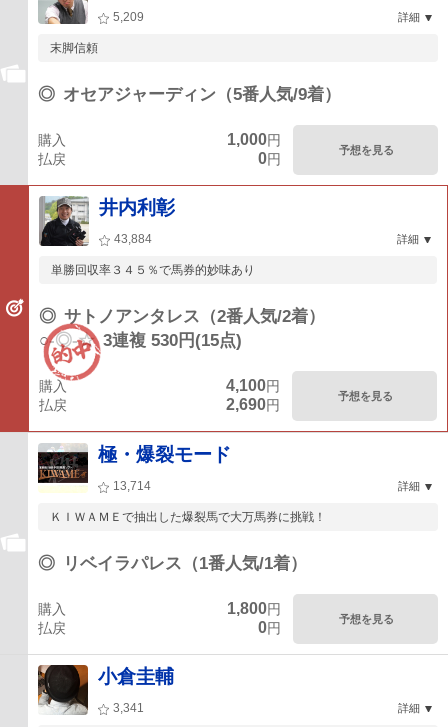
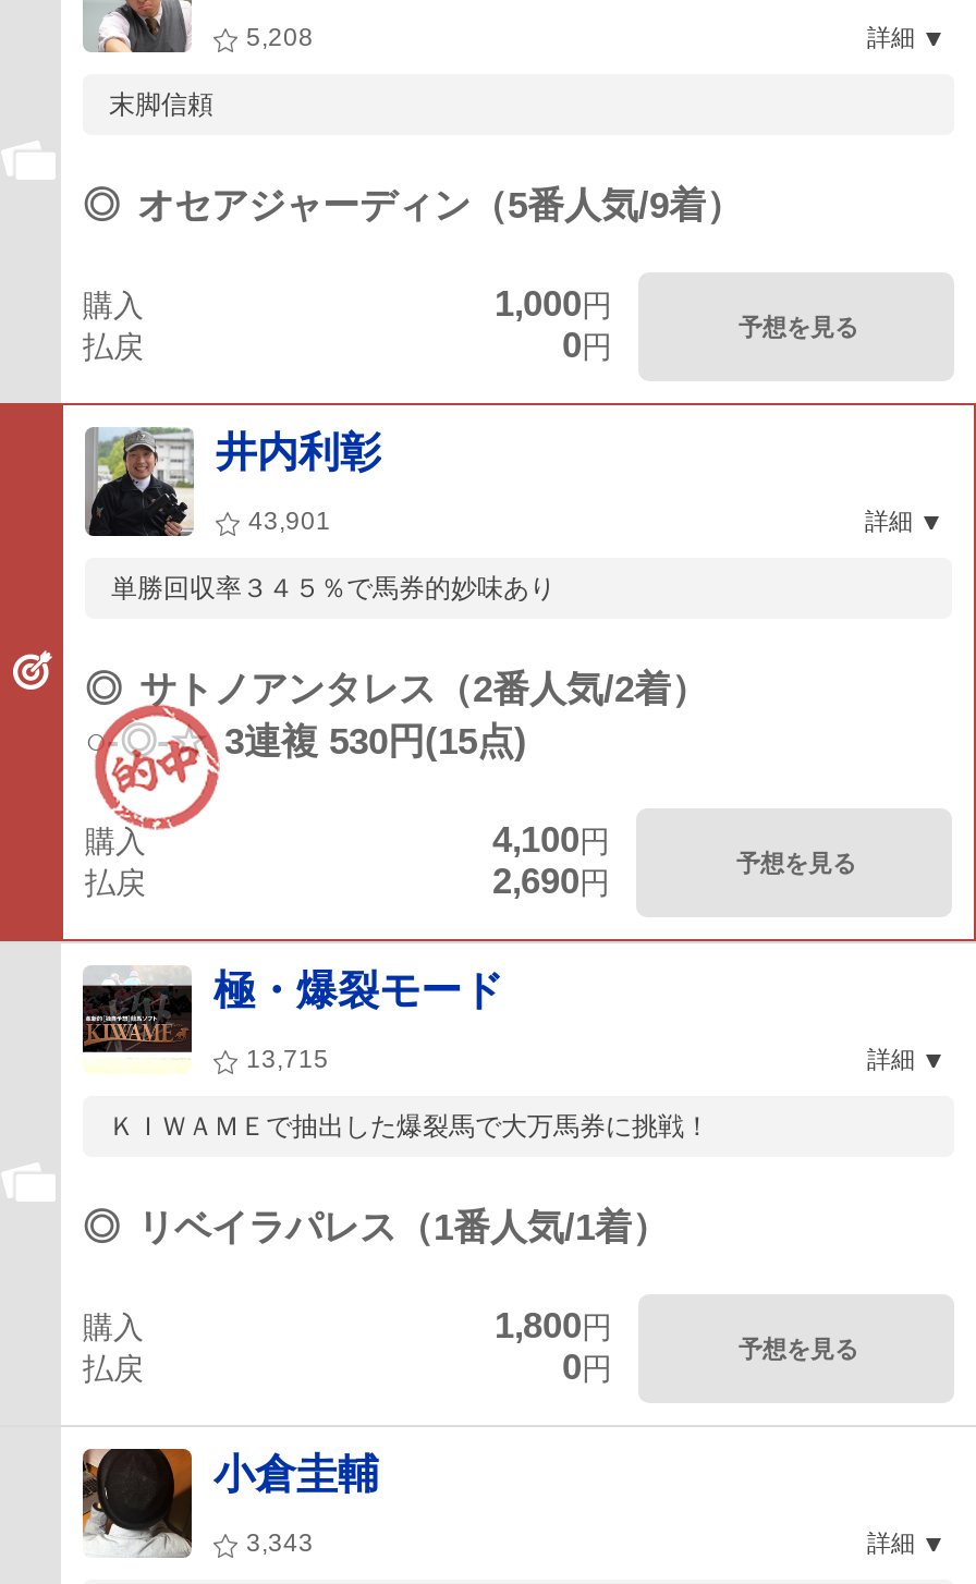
[113,11,144,23] 5,209 -> [246,24,314,50] 5,208
[114,233,152,245] 43,884 -> [248,508,331,534] 43,901
[113,480,151,492] 13,714 -> [246,1046,329,1072] 13,715
[113,702,144,714] 3,341 -> [246,1530,314,1556] 3,343

